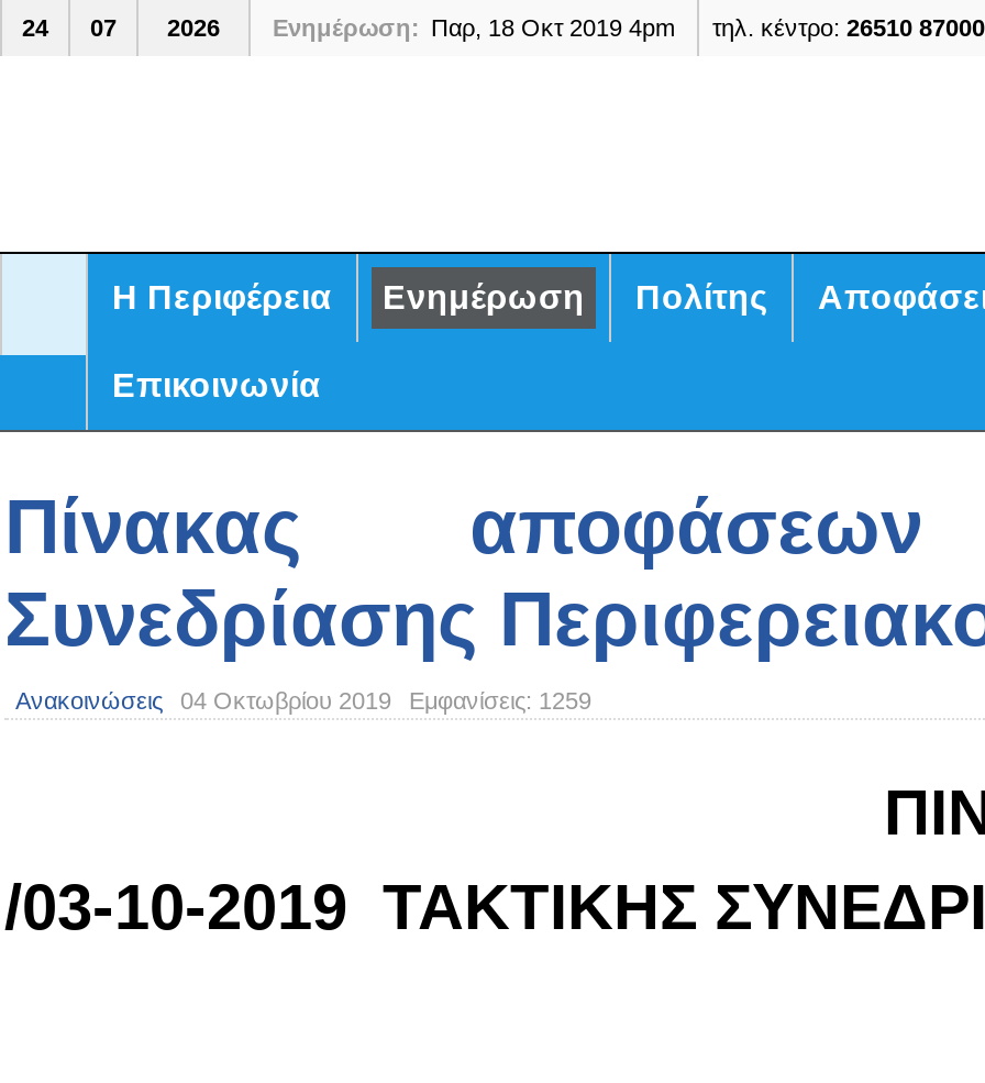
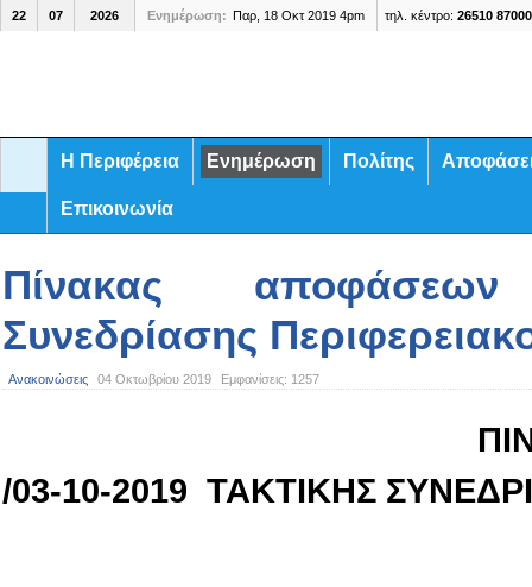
[22,14,985,41] 24 07 2026 Ενημέρωση: Παρ, 18 Οκτ 2019 4pm τηλ. κέντρο: 26510 87000 -> [12,8,532,23] 22 07 2026 Ενημέρωση: Παρ, 18 Οκτ 2019 4pm τηλ. κέντρο: 26510 87000
[15,687,591,714] Ανακοινώσεις 04 Οκτωβρίου 2019 Εμφανίσεις: 1259 -> [8,372,319,386] Ανακοινώσεις 04 Οκτωβρίου 2019 Εμφανίσεις: 1257

